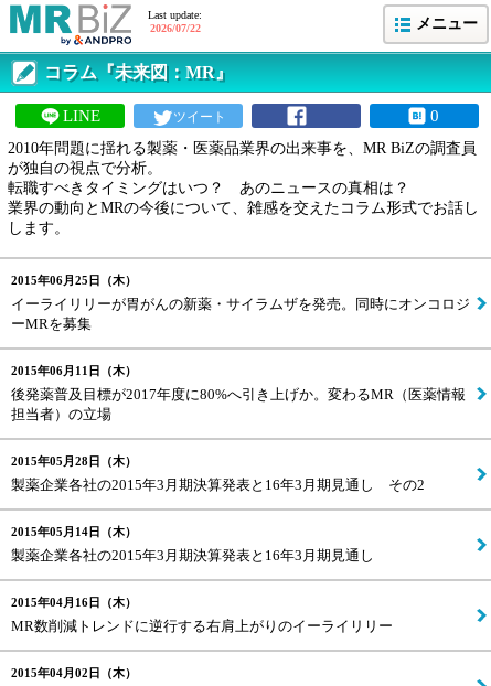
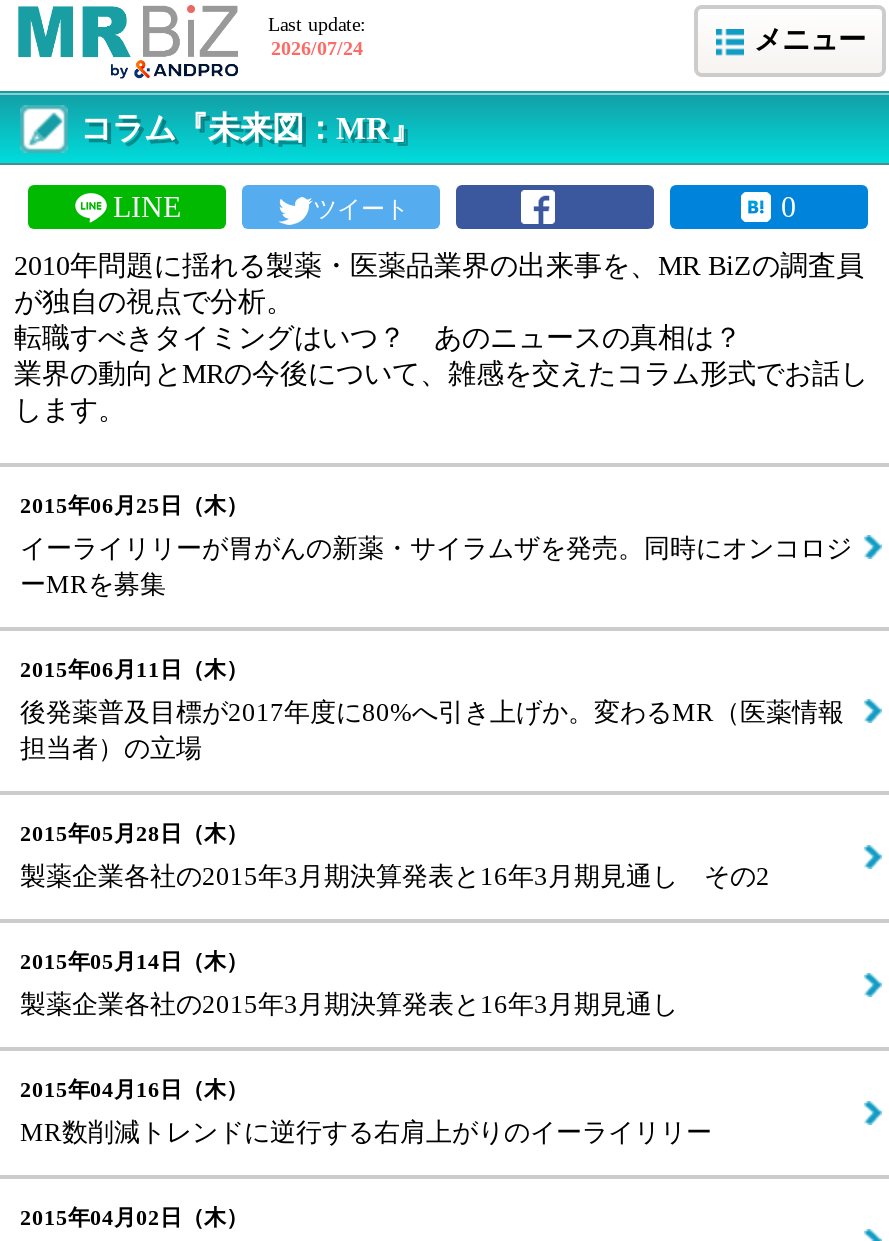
[150,22,200,34] 2026/07/22 -> [271,37,363,59] 2026/07/24

